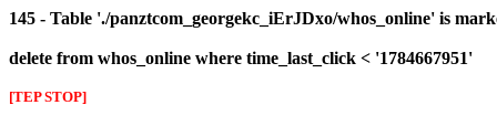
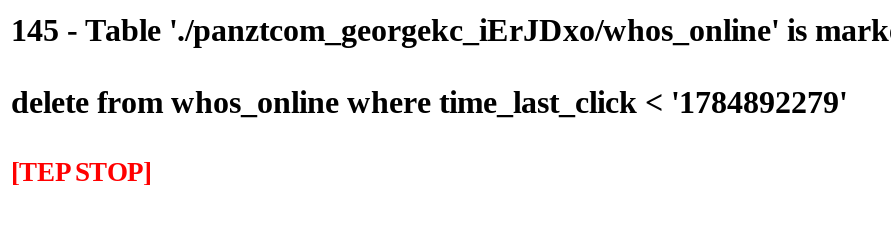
[9,49,473,67] delete from whos_online where time_last_click < '1784667951' -> [11,85,847,119] delete from whos_online where time_last_click < '1784892279'

